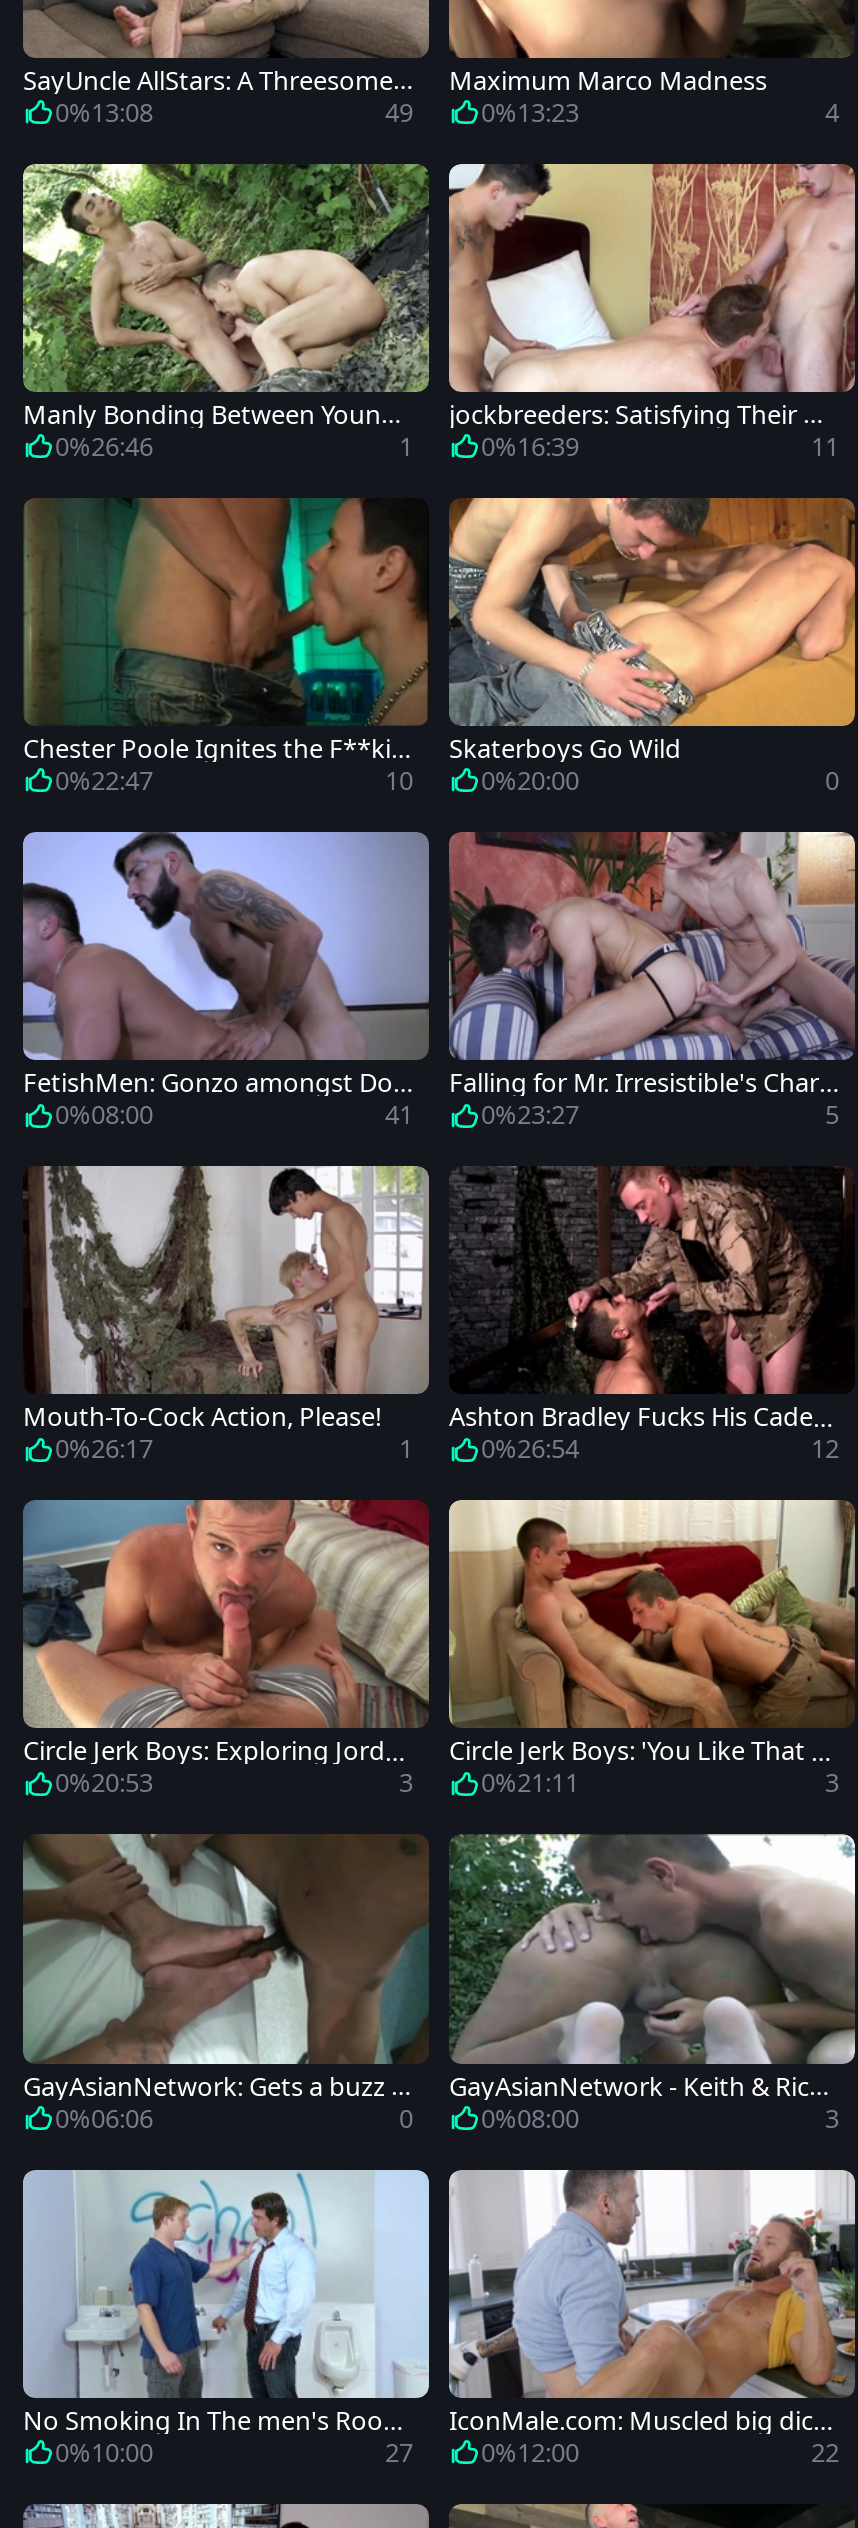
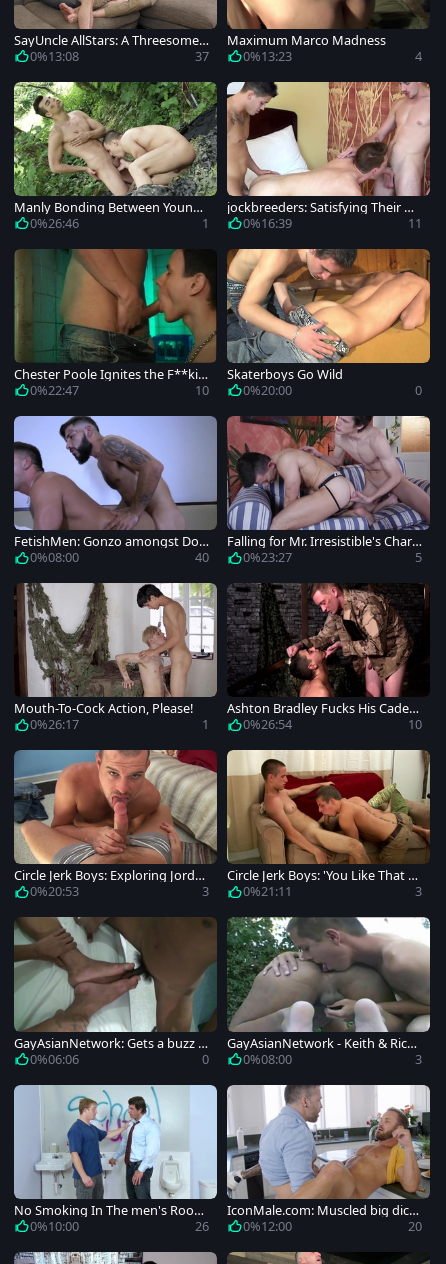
[385,93,579,129] 49 0%13:23 -> [195,46,292,64] 37 0%13:23
[385,1096,413,1132] 41 -> [195,548,209,566] 40
[811,1430,839,1466] 12 -> [408,715,422,733] 10
[385,2434,413,2470] 27 -> [195,1217,209,1235] 26
[811,2434,839,2470] 22 -> [408,1217,422,1235] 20

